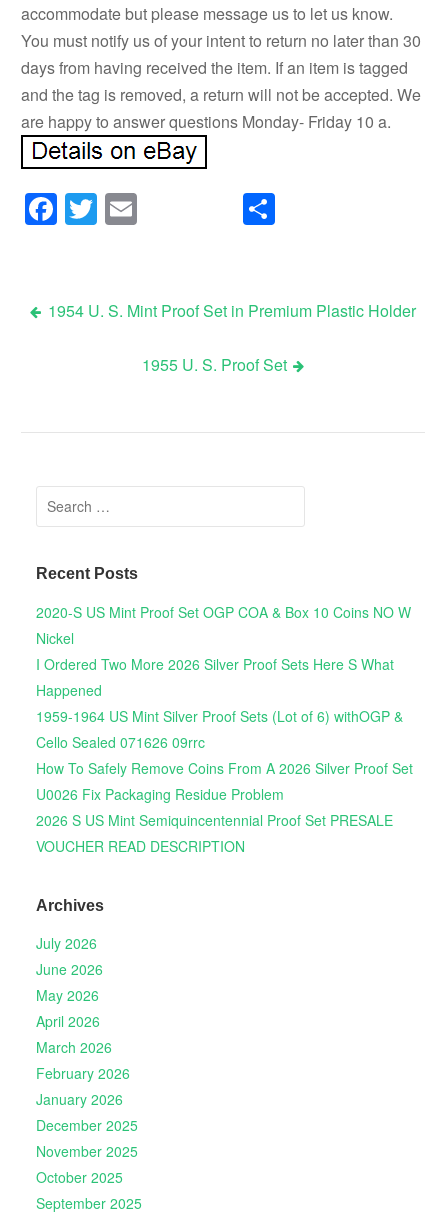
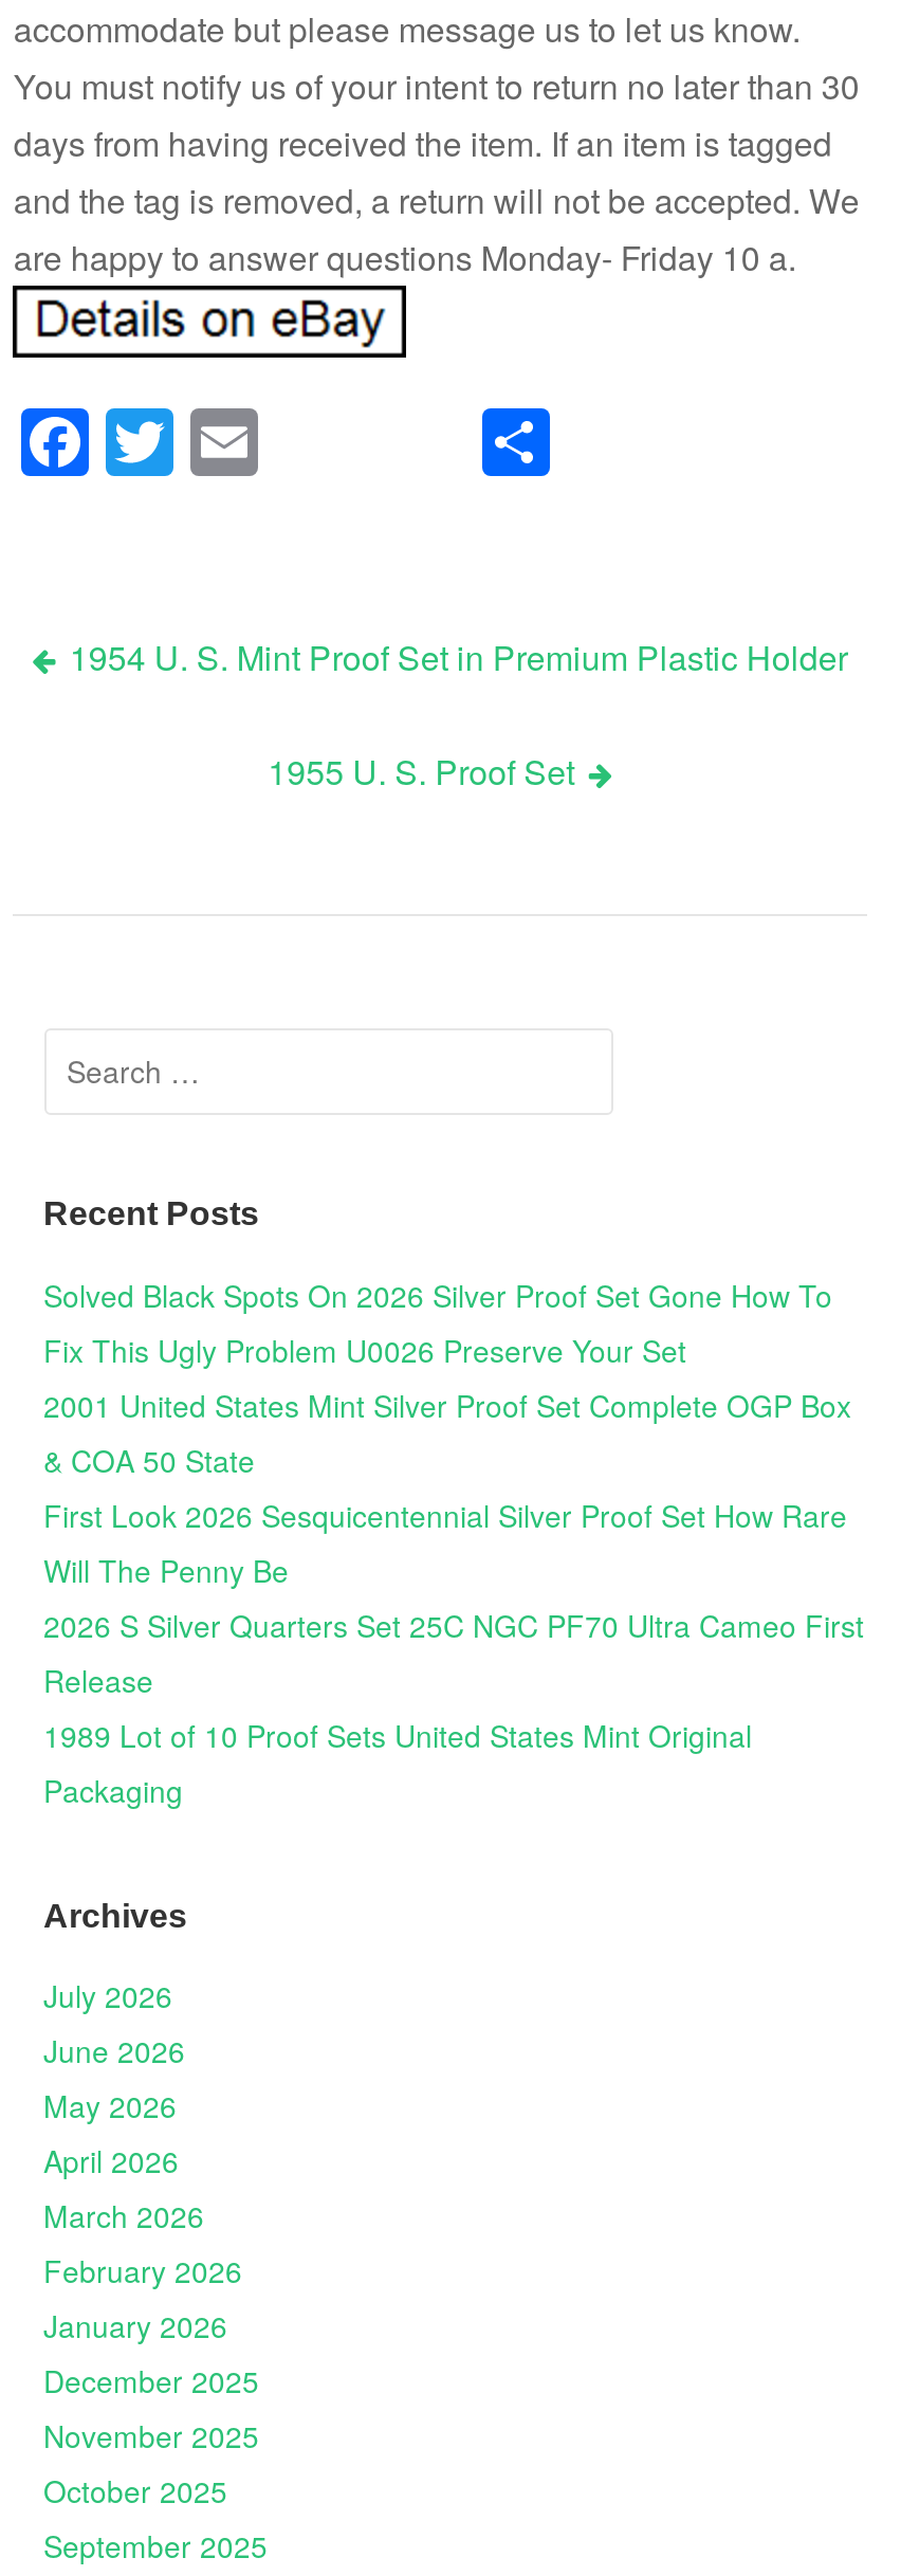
[35,602,412,856] 2020-S US Mint Proof Set OGP COA & Box 10 Coins NO W | Nickel | I Ordered Two More 2026 Silver Proof Sets Here S What | Happened | 1959-1964 US Mint Silver Proof Sets (Lot of 6) withOGP & | Cello Sealed 071626 09rrc | How To Safely Remove Coins From A 2026 Silver Proof Set | U0026 Fix Packaging Residue Problem | 2026 S US Mint Semiquincentennial Proof Set PRESALE | VOUCHER READ DESCRIPTION -> [43,1273,864,1810] Solved Black Spots On 2026 Silver Proof Set Gone How To | Fix This Ugly Problem U0026 Preserve Your Set | 2001 United States Mint Silver Proof Set Complete OGP Box | & COA 50 State | First Look 2026 Sesquicentennial Silver Proof Set How Rare | Will The Penny Be | 2026 S Silver Quarters Set 25C NGC PF70 Ultra Cameo First | Release | 1989 Lot of 10 Proof Sets United States Mint Original | Packaging

